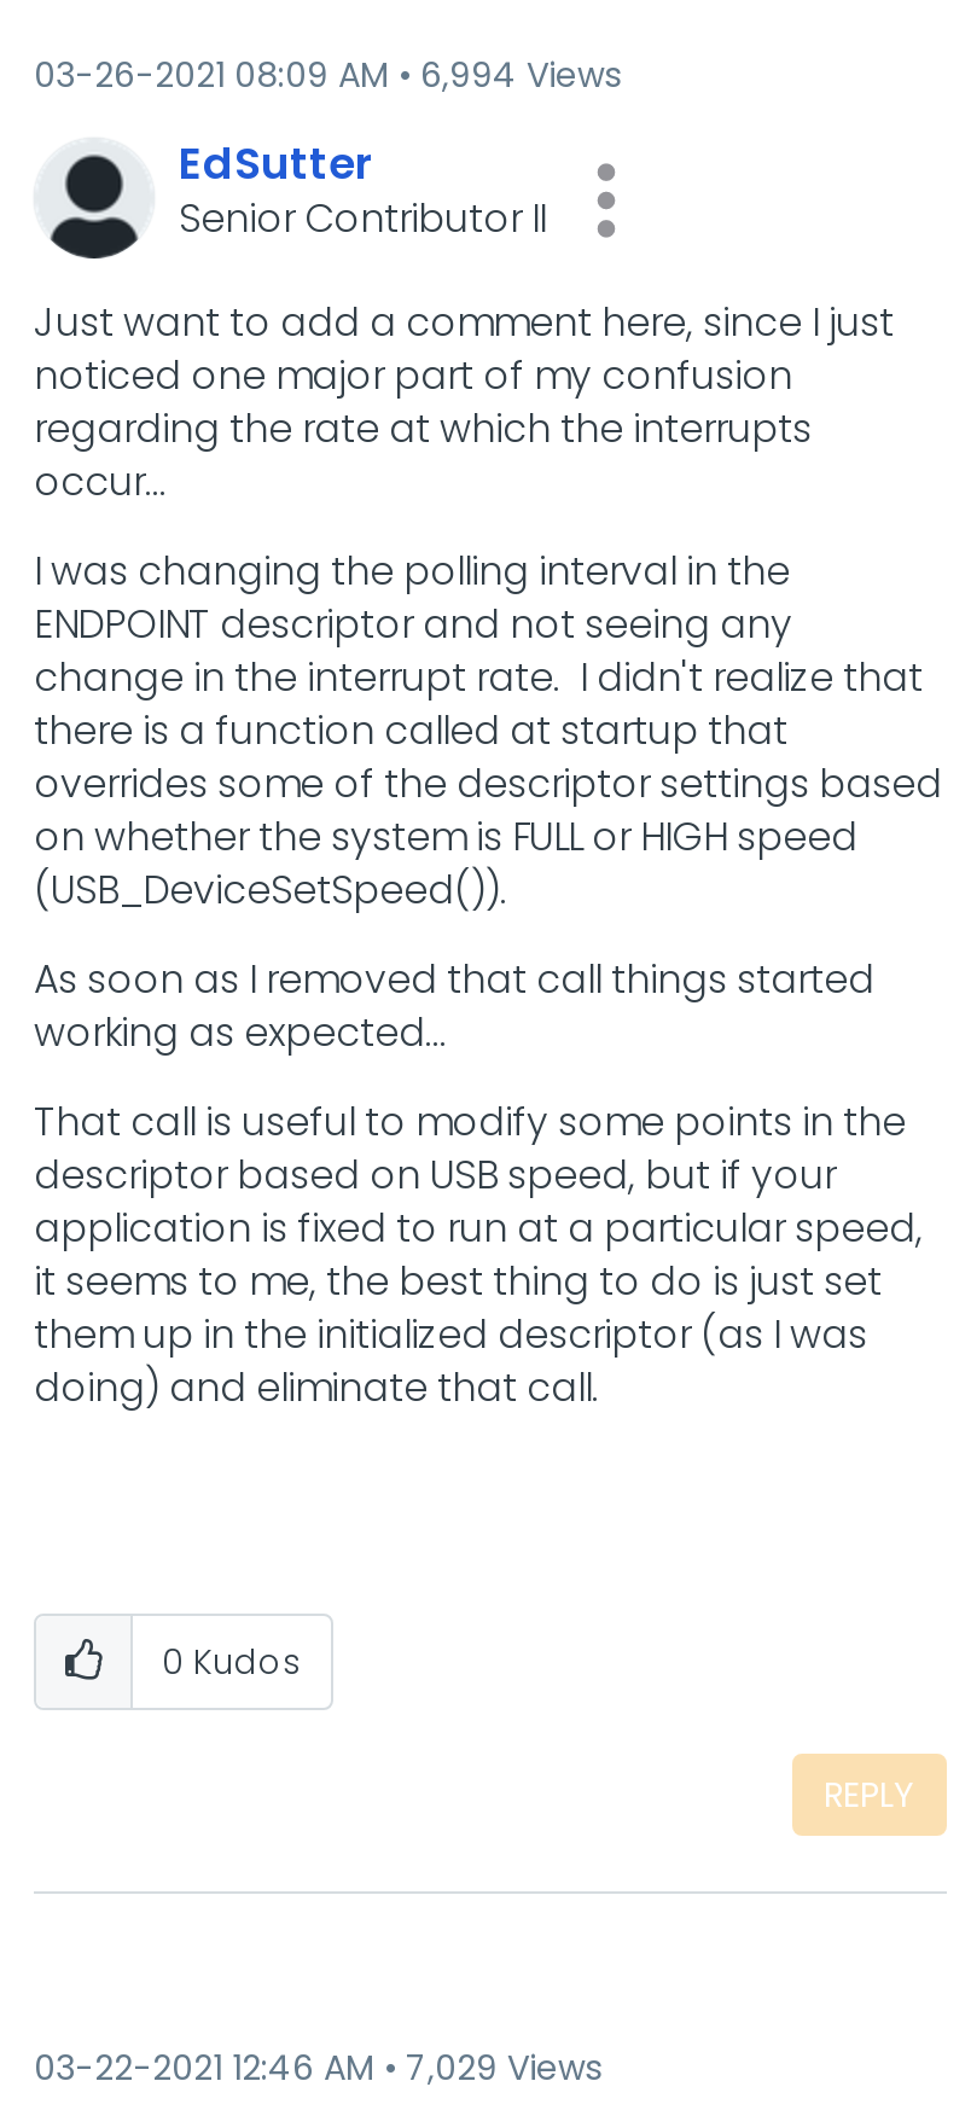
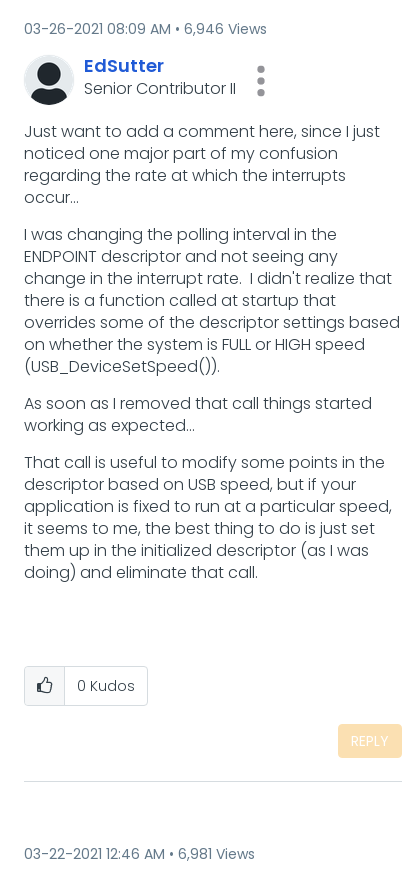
[34,51,621,99] 03-26-2021 08:09 AM 6,994 Views -> [24,19,267,39] 03-26-2021 08:09 AM 6,946 Views
[34,2044,601,2092] 03-22-2021 12:46 AM 7,029 Views -> [24,844,255,864] 03-22-2021 12:46 AM 6,981 Views

